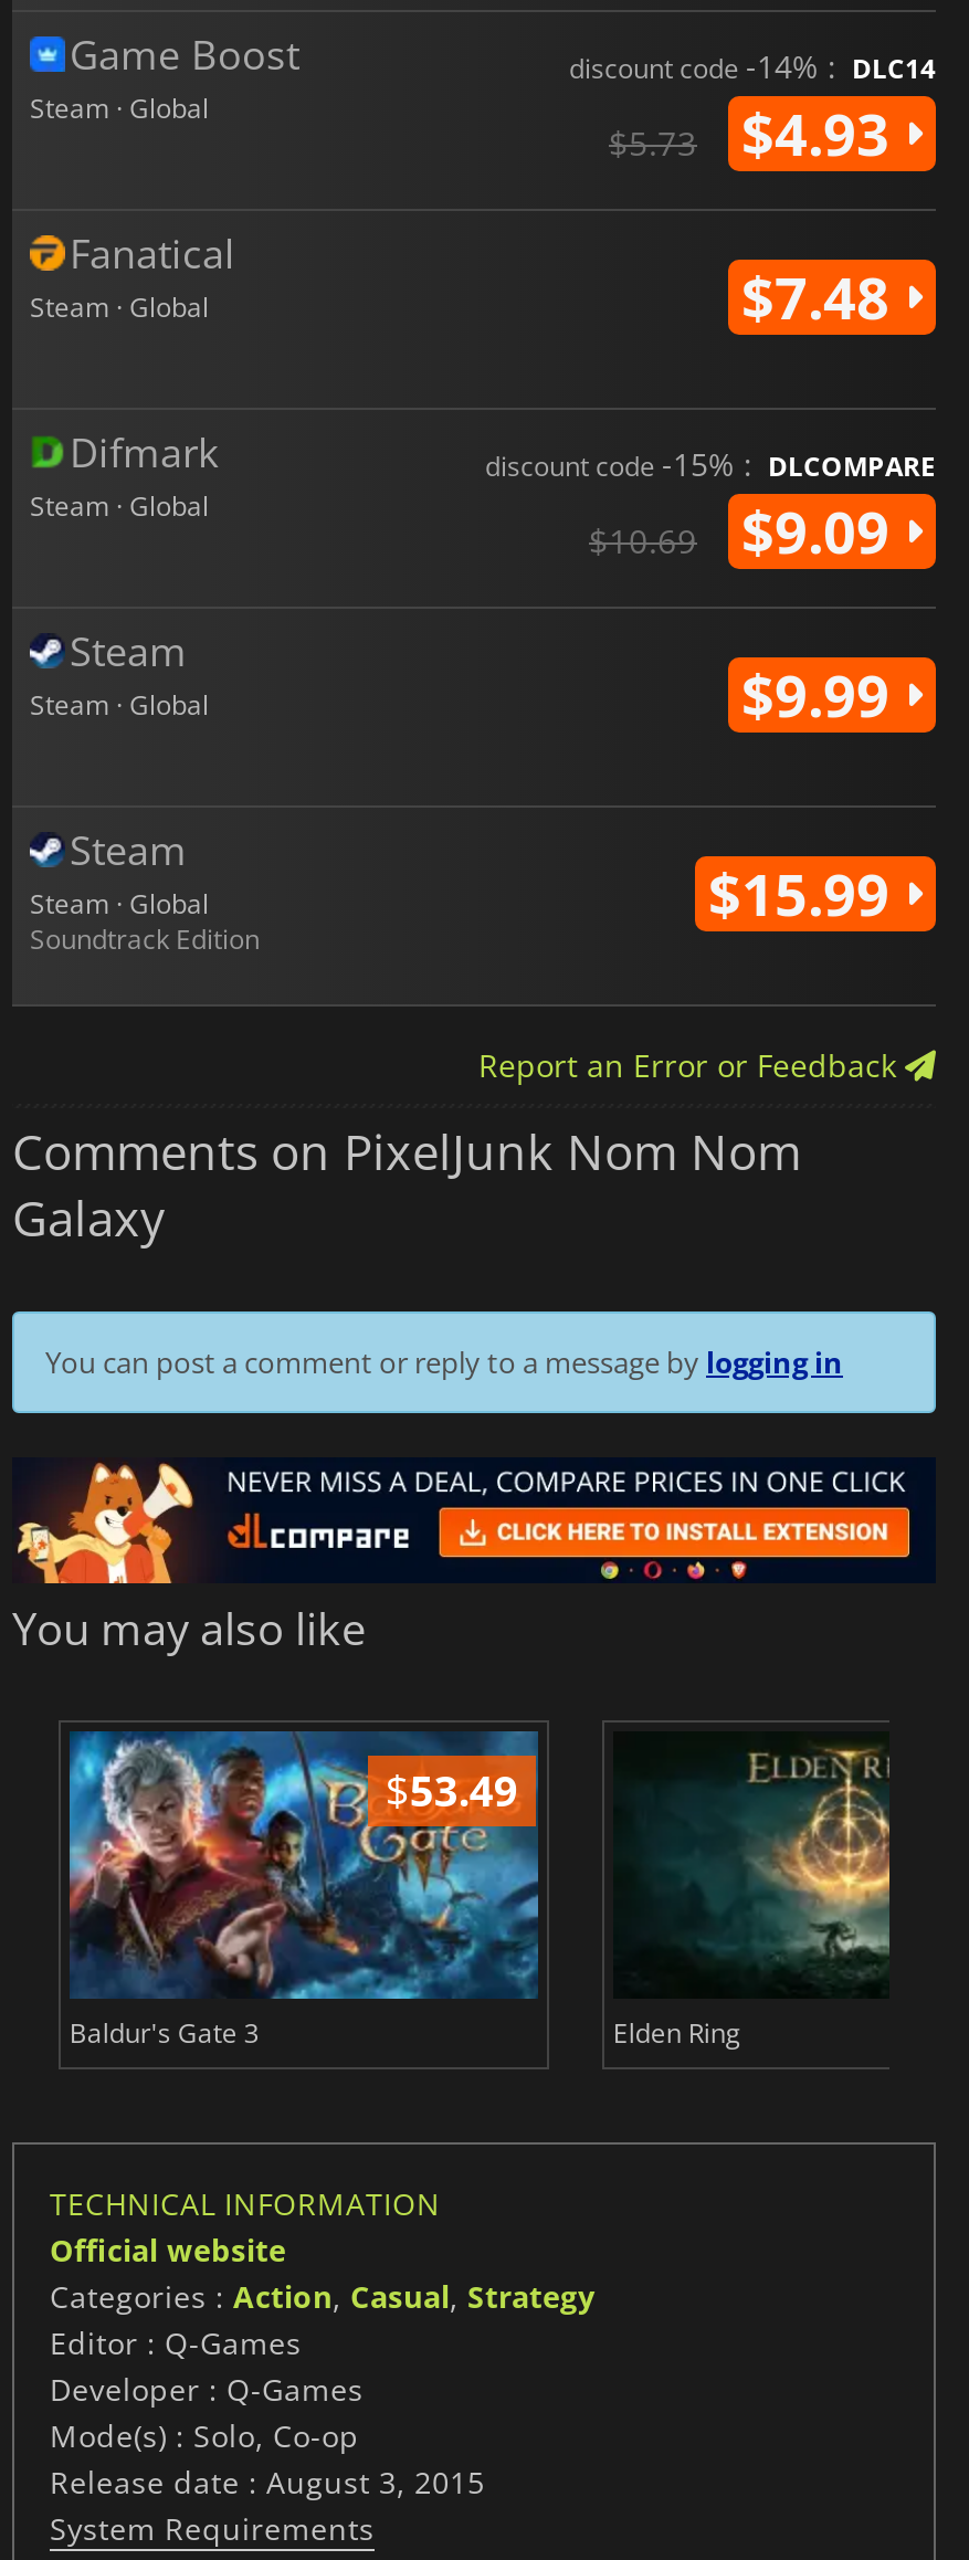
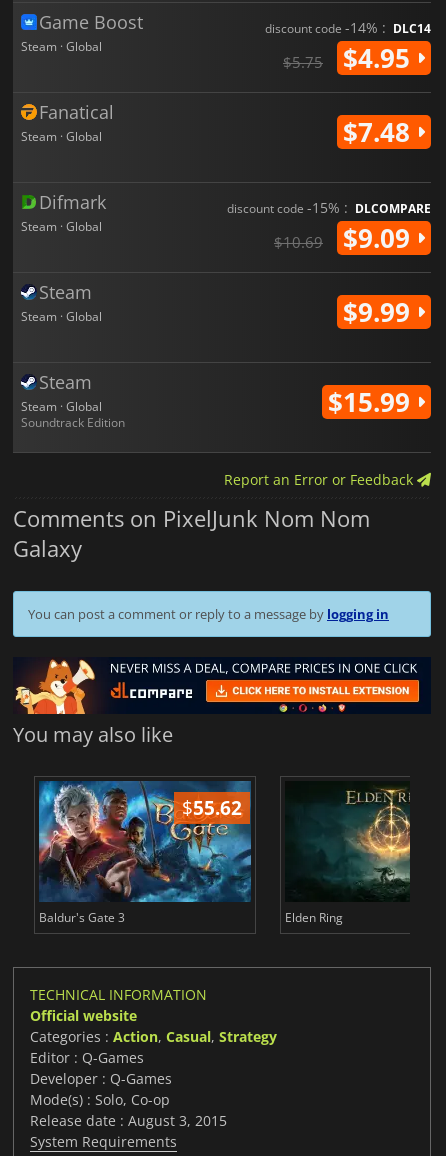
[741,93,905,173] $4.93 -> [343,40,417,76] $4.95
[609,120,697,164] $5.73 -> [283,52,323,72] $5.75
[385,1761,518,1820] $53.49 -> [182,794,242,821] $55.62

